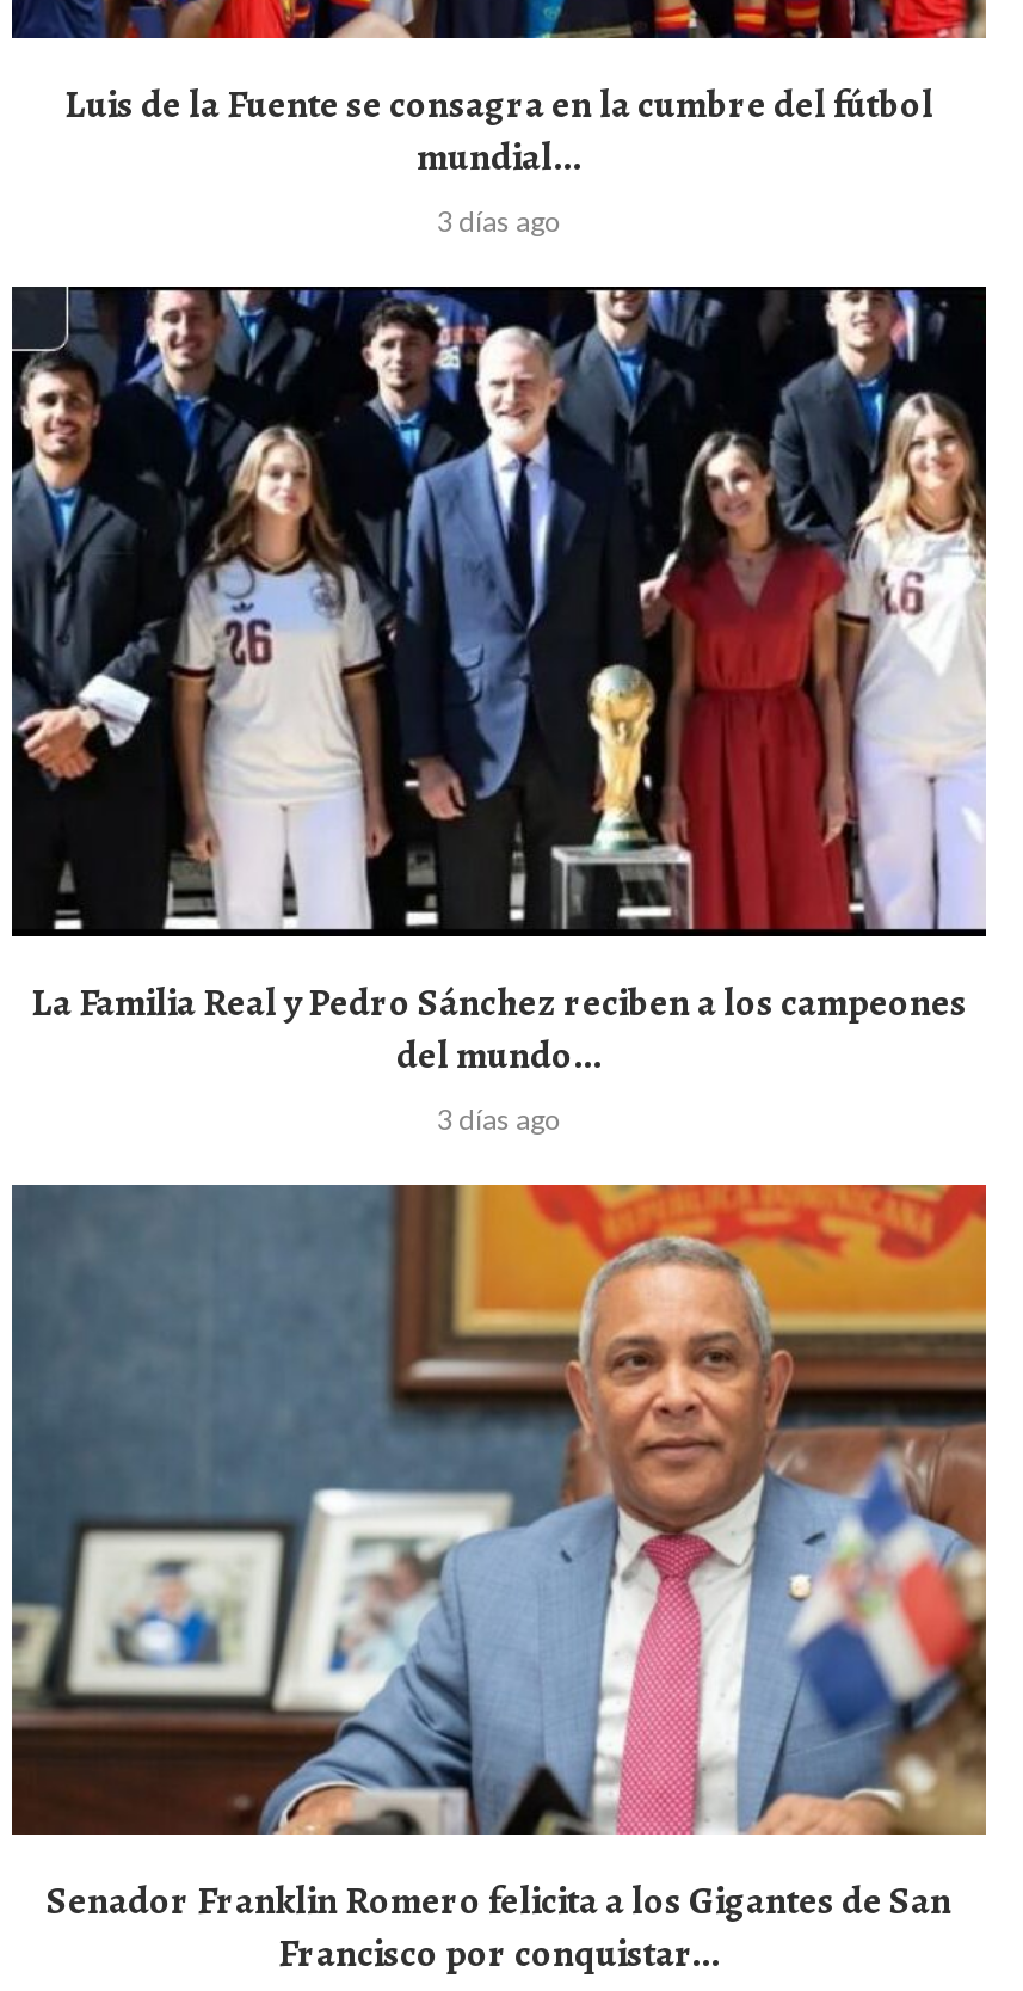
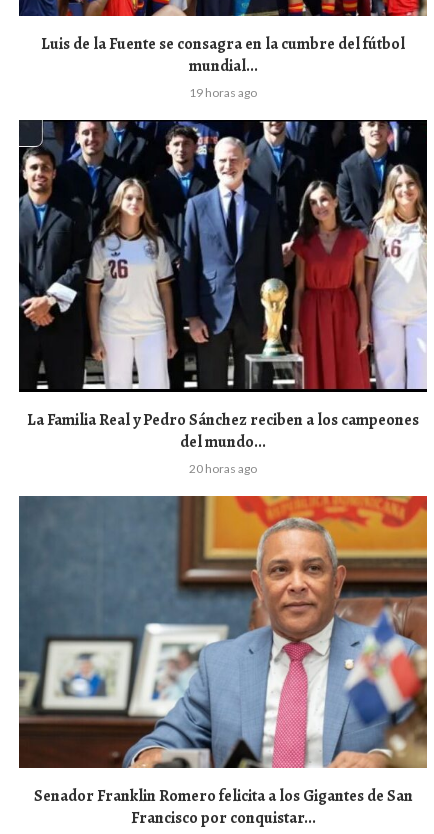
[437,202,561,238] 3 días ago -> [189,84,257,99] 19 horas ago
[437,1100,561,1136] 3 días ago -> [189,460,257,475] 20 horas ago

